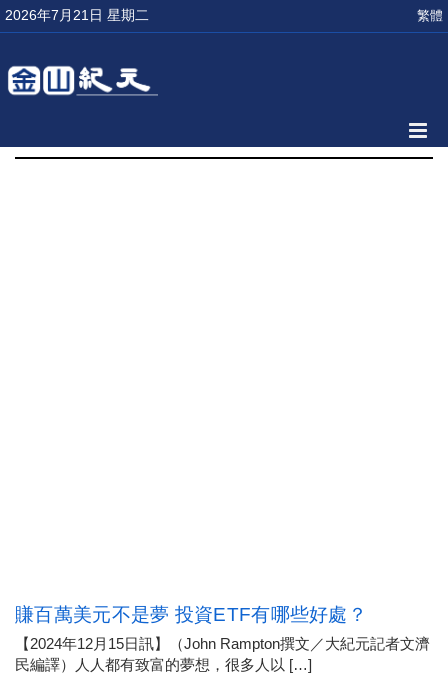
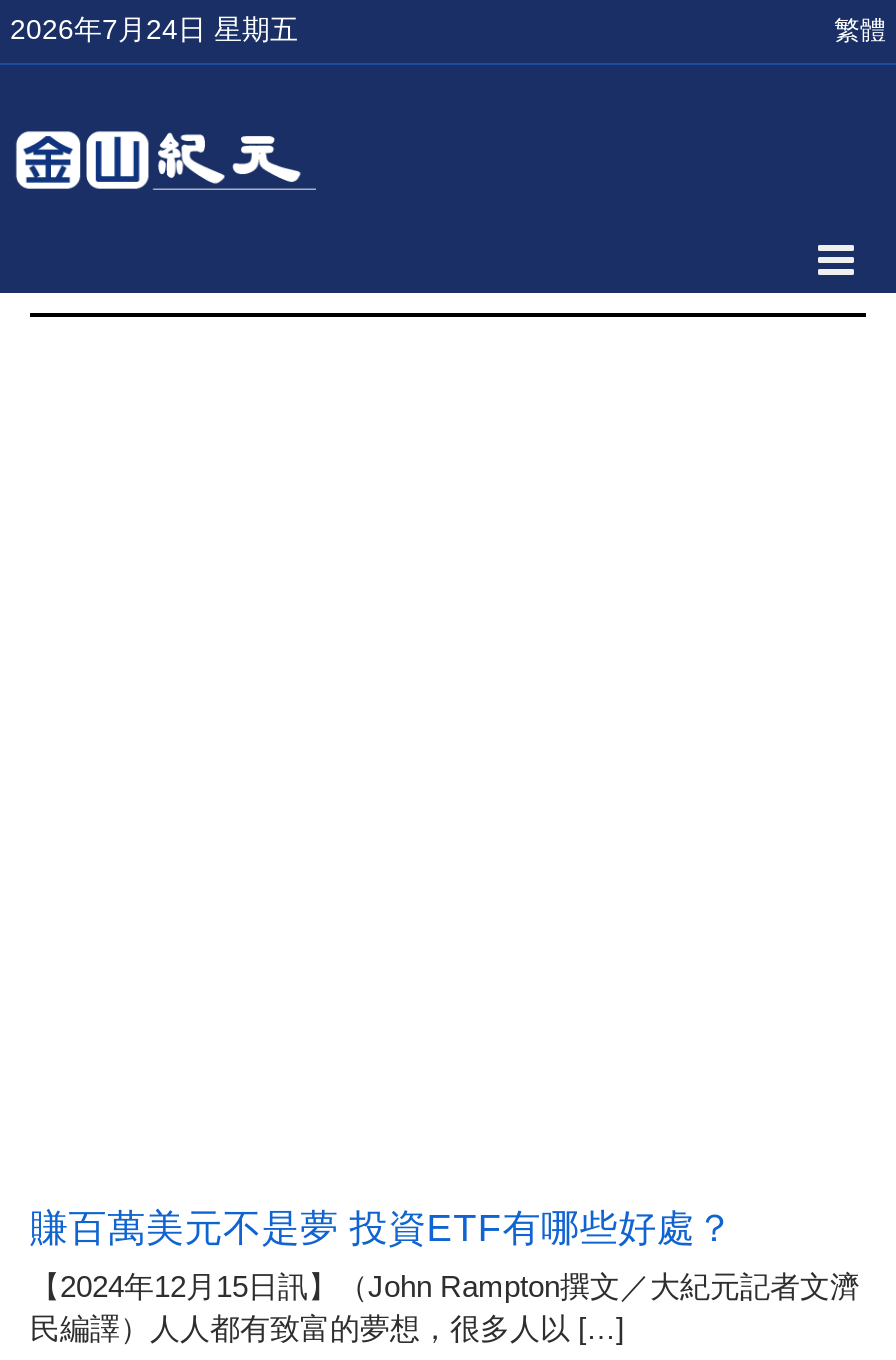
[5,7,149,23] 2026年7月21日 星期二 -> [10,13,298,45] 2026年7月24日 星期五

